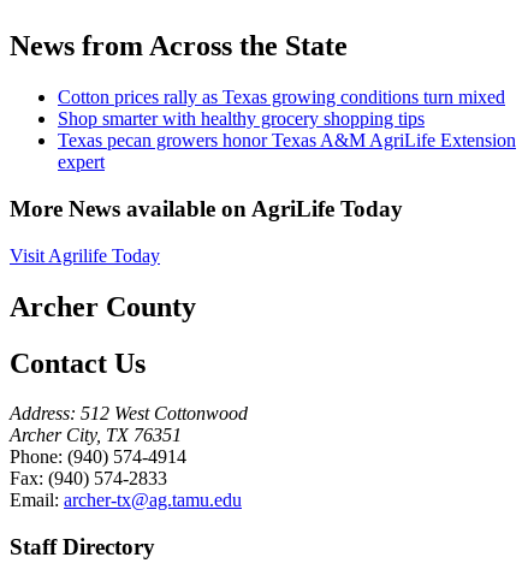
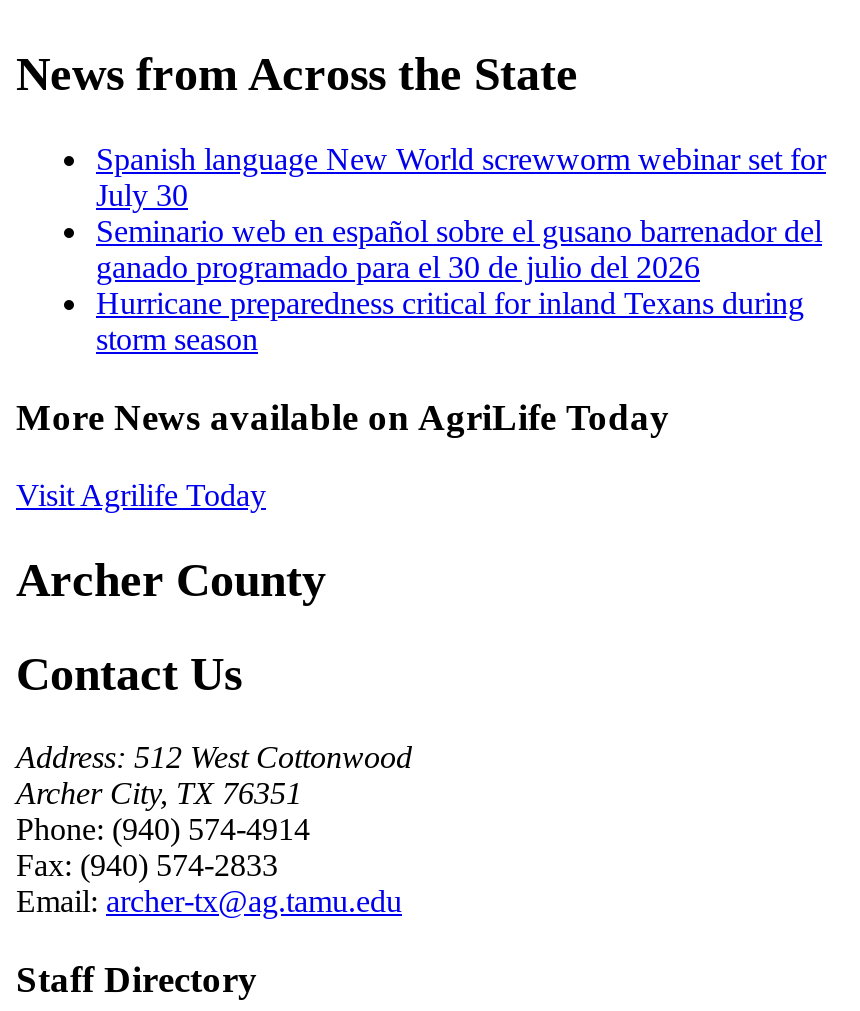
[58,87,516,172] Cotton prices rally as Texas growing conditions turn mixed | Shop smarter with healthy grocery shopping tips | Texas pecan growers honor Texas A&M AgriLife Extension | expert -> [96,143,826,357] Spanish language New World screwworm webinar set for | July 30 | Seminario web en español sobre el gusano barrenador del | ganado programado para el 30 de julio del 2026 | Hurricane preparedness critical for inland Texans during | storm season

